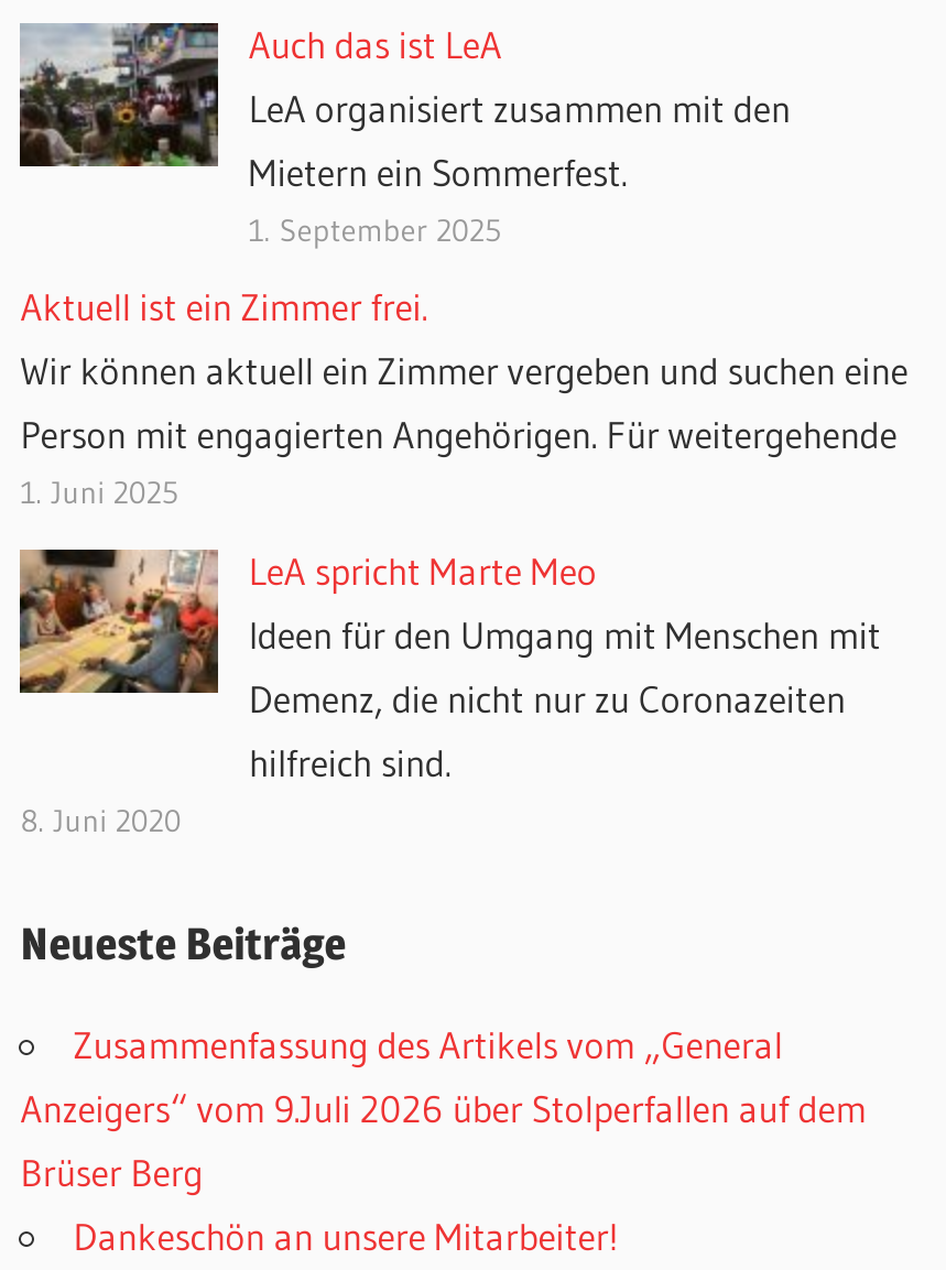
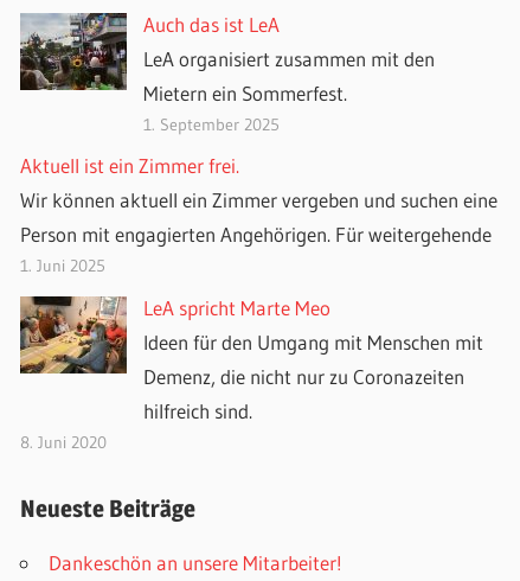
[20,1020,866,1194] Zusammenfassung des Artikels vom „General | Anzeigers“ vom 9.Juli 2026 über Stolperfallen auf dem | Brüser Berg -> none

